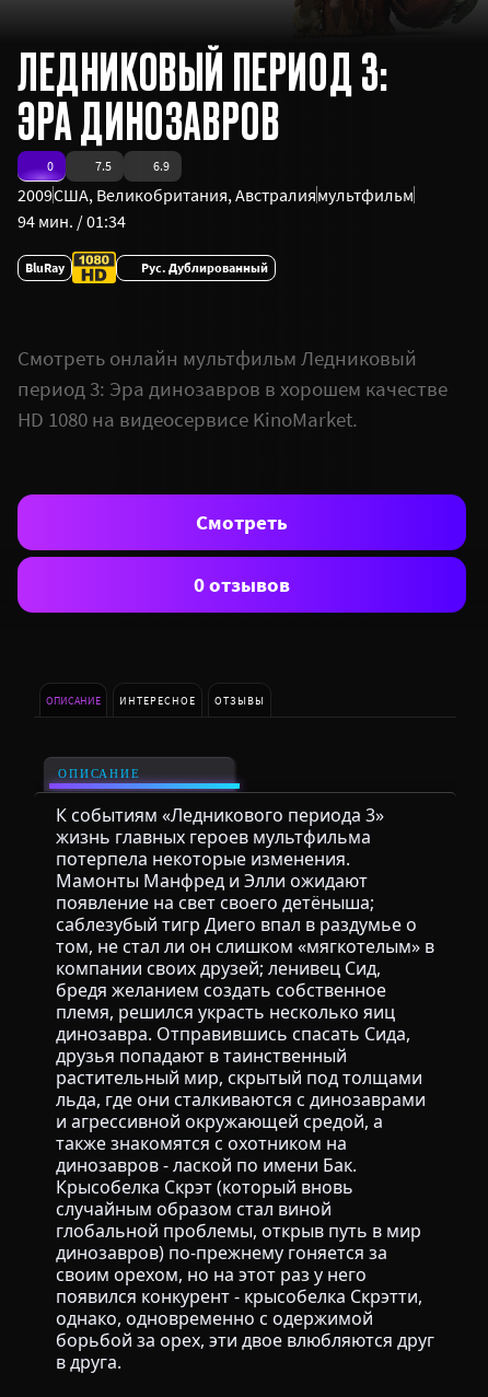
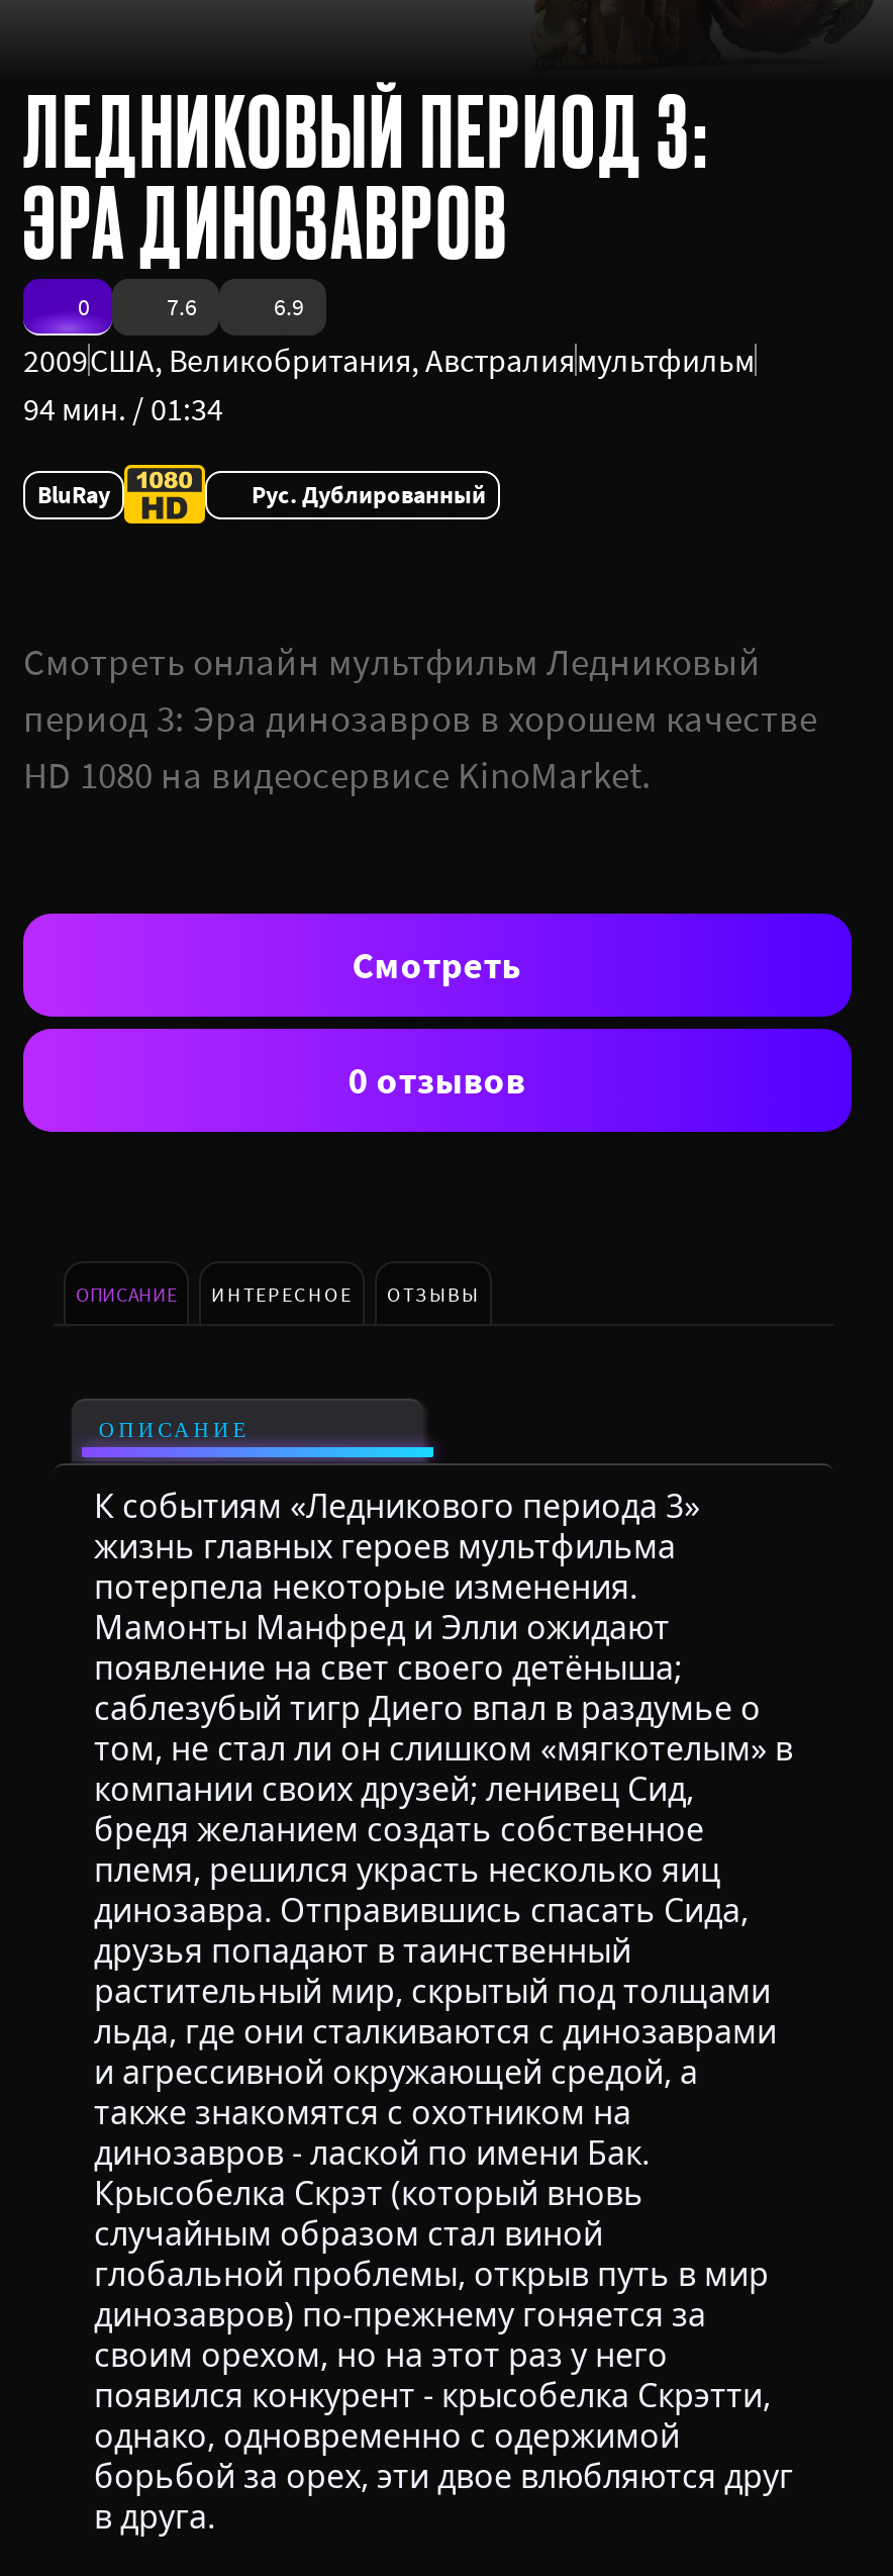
[95,158,112,174] 7.5 -> [167,291,197,321] 7.6

